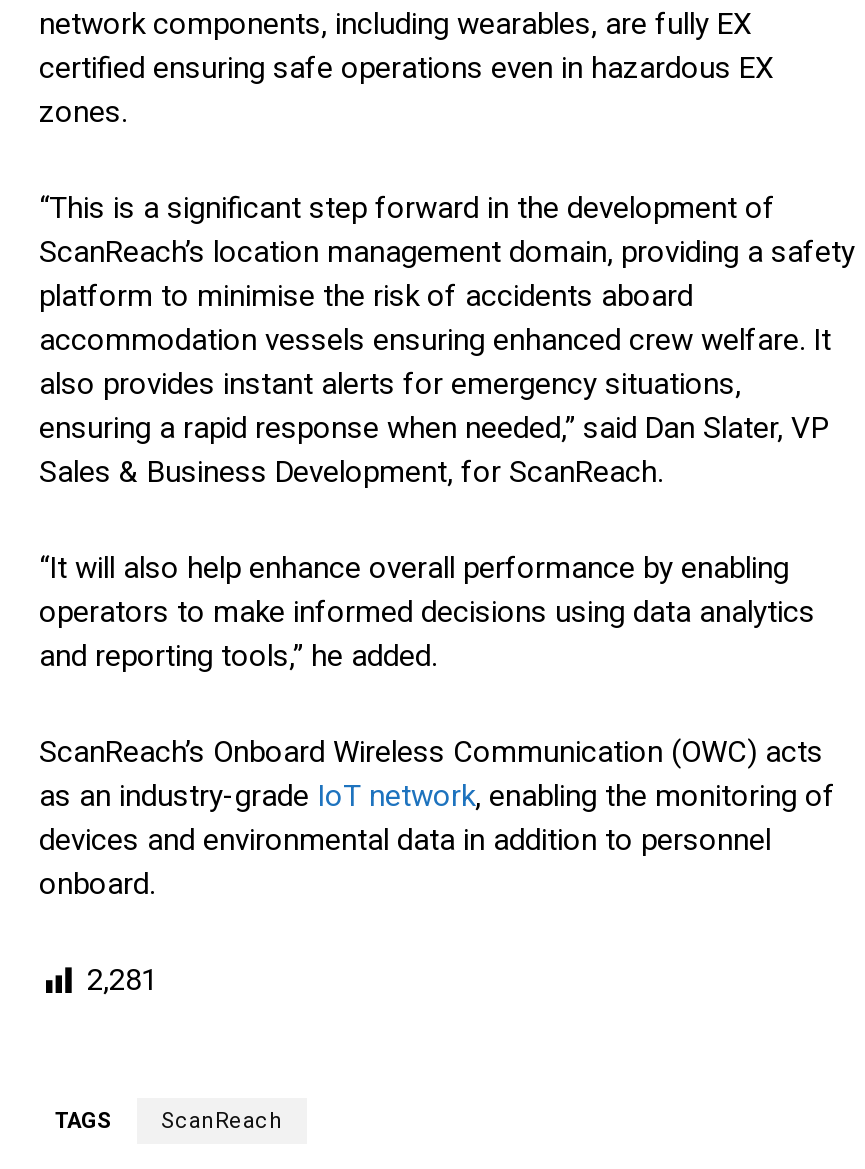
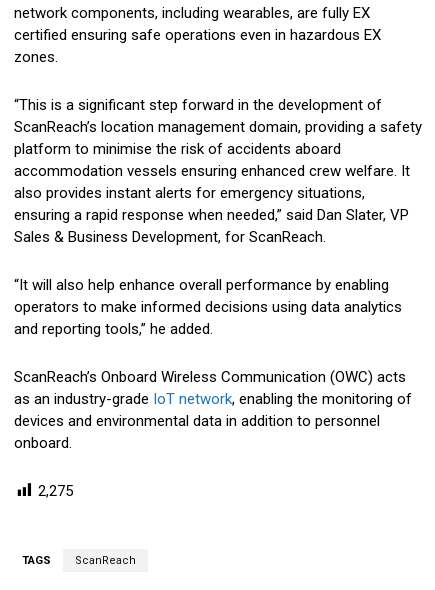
[87,963,157,999] 2,281 -> [38,482,73,500] 2,275

